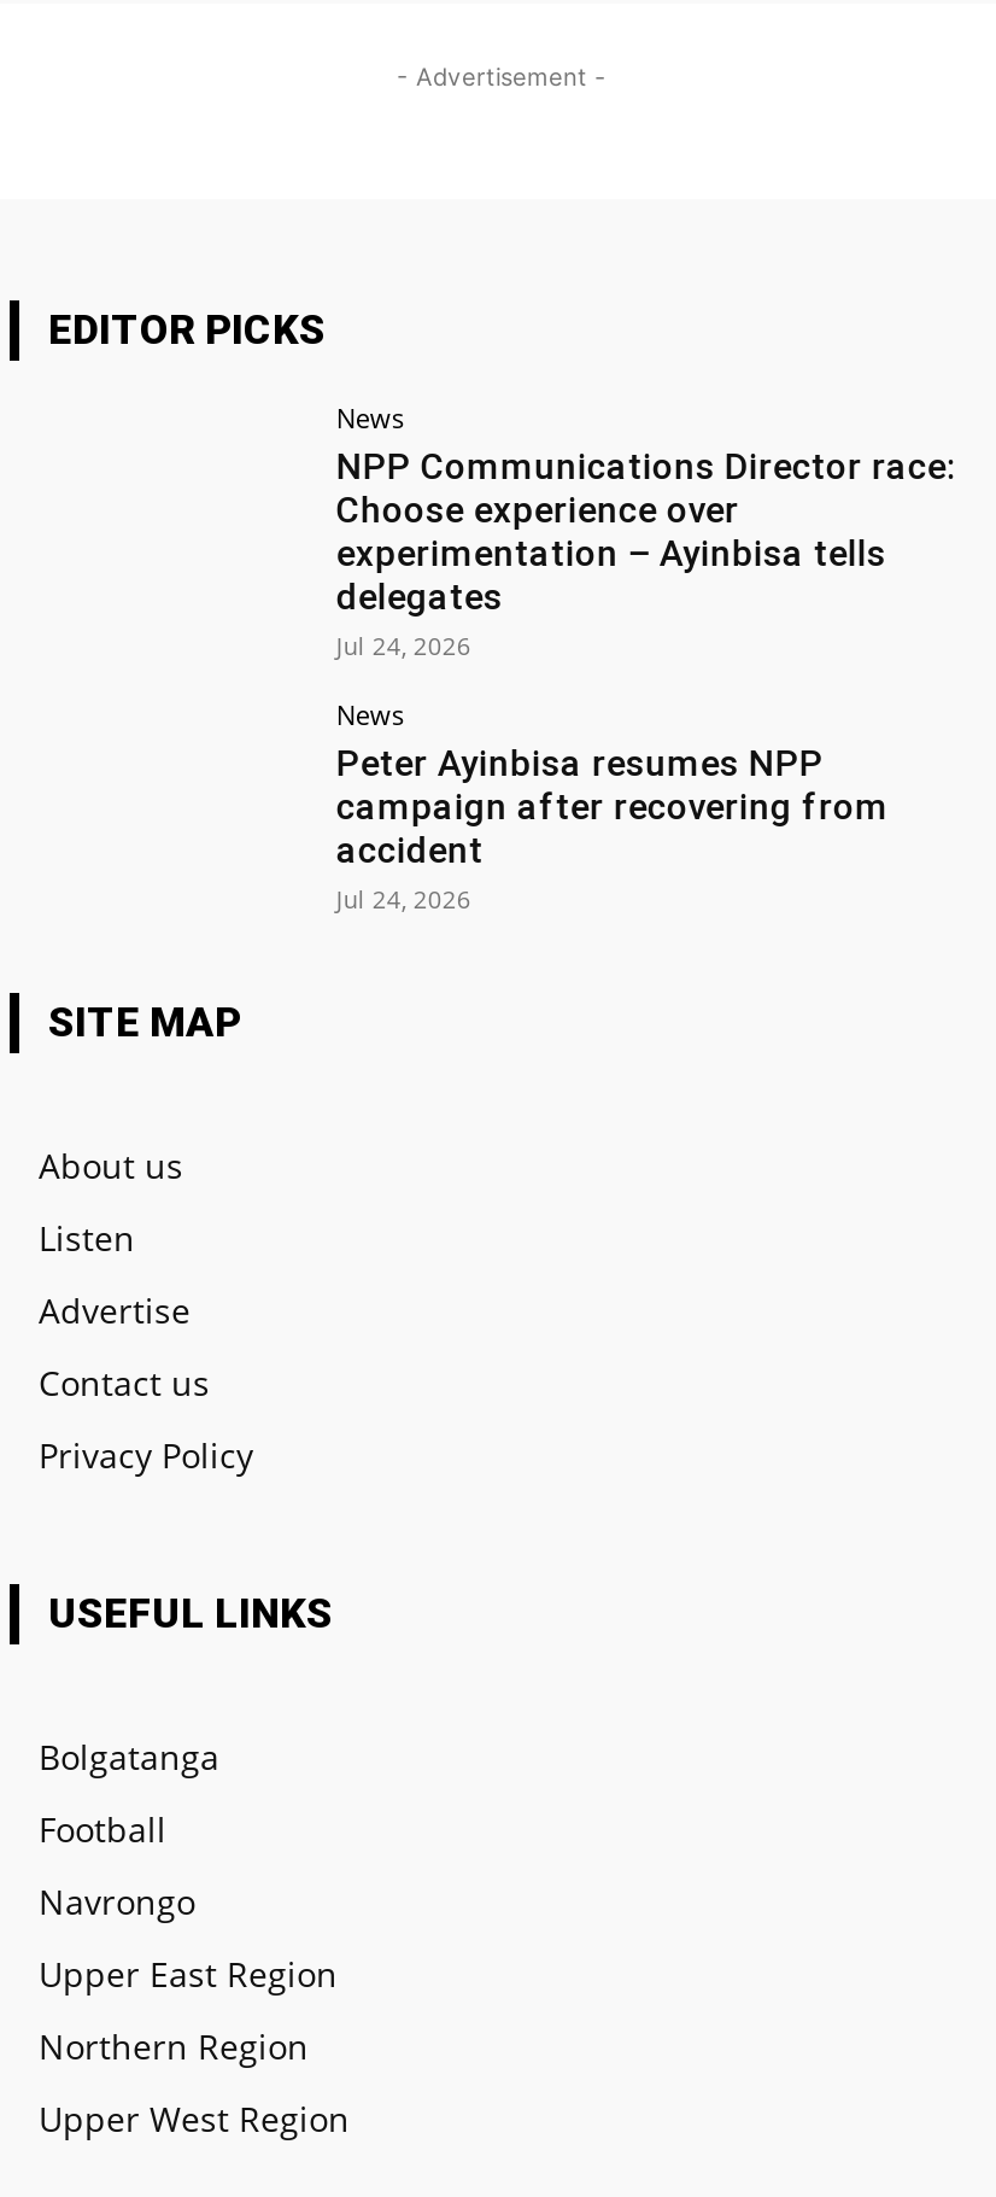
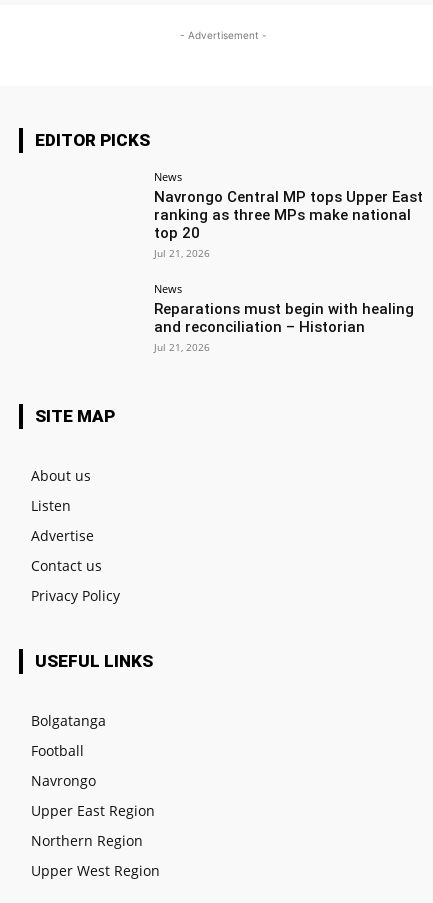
[336,446,956,663] NPP Communications Director race: | Choose experience over | experimentation – Ayinbisa tells | delegates | Jul 24, 2026 -> [154,188,423,260] Navrongo Central MP tops Upper East | ranking as three MPs make national | top 20 | Jul 21, 2026
[336,743,888,916] Peter Ayinbisa resumes NPP | campaign after recovering from | accident | Jul 24, 2026 -> [154,300,414,354] Reparations must begin with healing | and reconciliation – Historian | Jul 21, 2026

